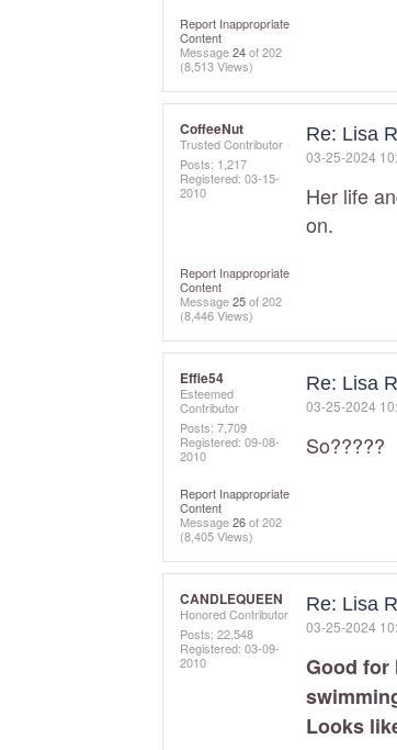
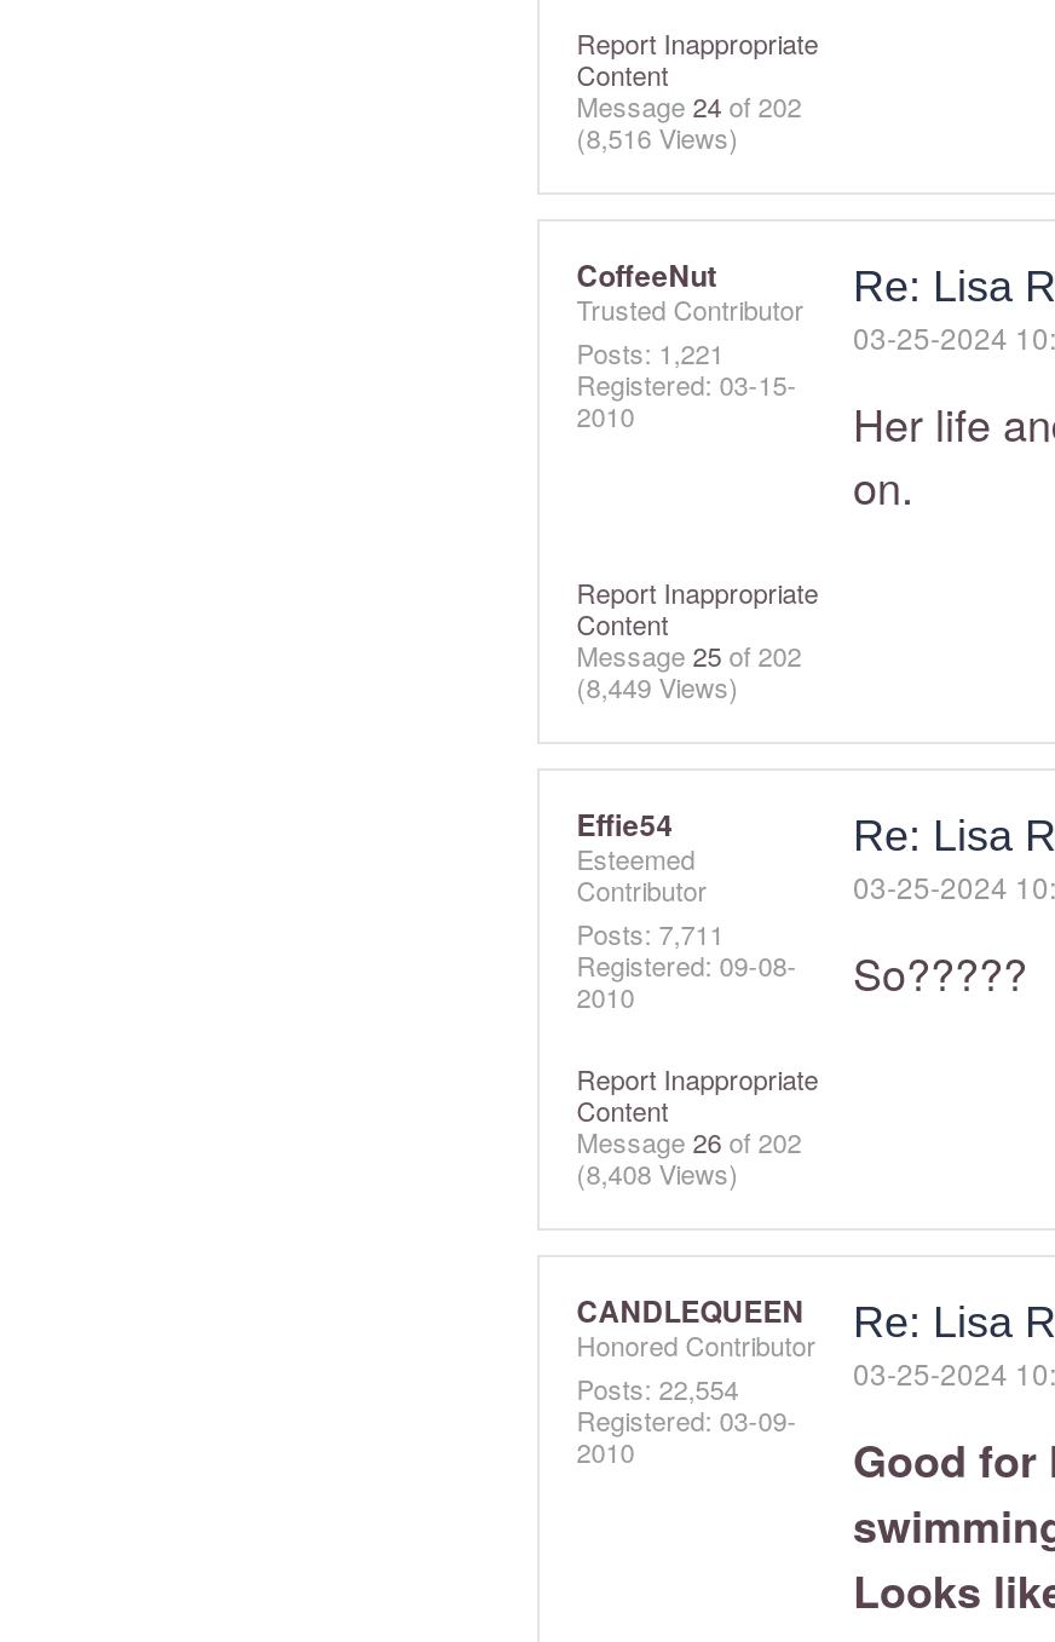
[180,57,254,75] (8,513 Views) -> [576,117,738,156] (8,516 Views)
[180,155,247,172] Posts: 1,217 -> [576,333,724,371] Posts: 1,221
[180,306,254,324] (8,446 Views) -> [576,667,738,705] (8,449 Views)
[180,418,247,436] Posts: 7,709 -> [576,914,724,952] Posts: 7,711
[180,527,254,545] (8,405 Views) -> [576,1153,738,1192] (8,408 Views)
[180,625,254,642] Posts: 22,548 -> [576,1369,738,1407] Posts: 22,554

